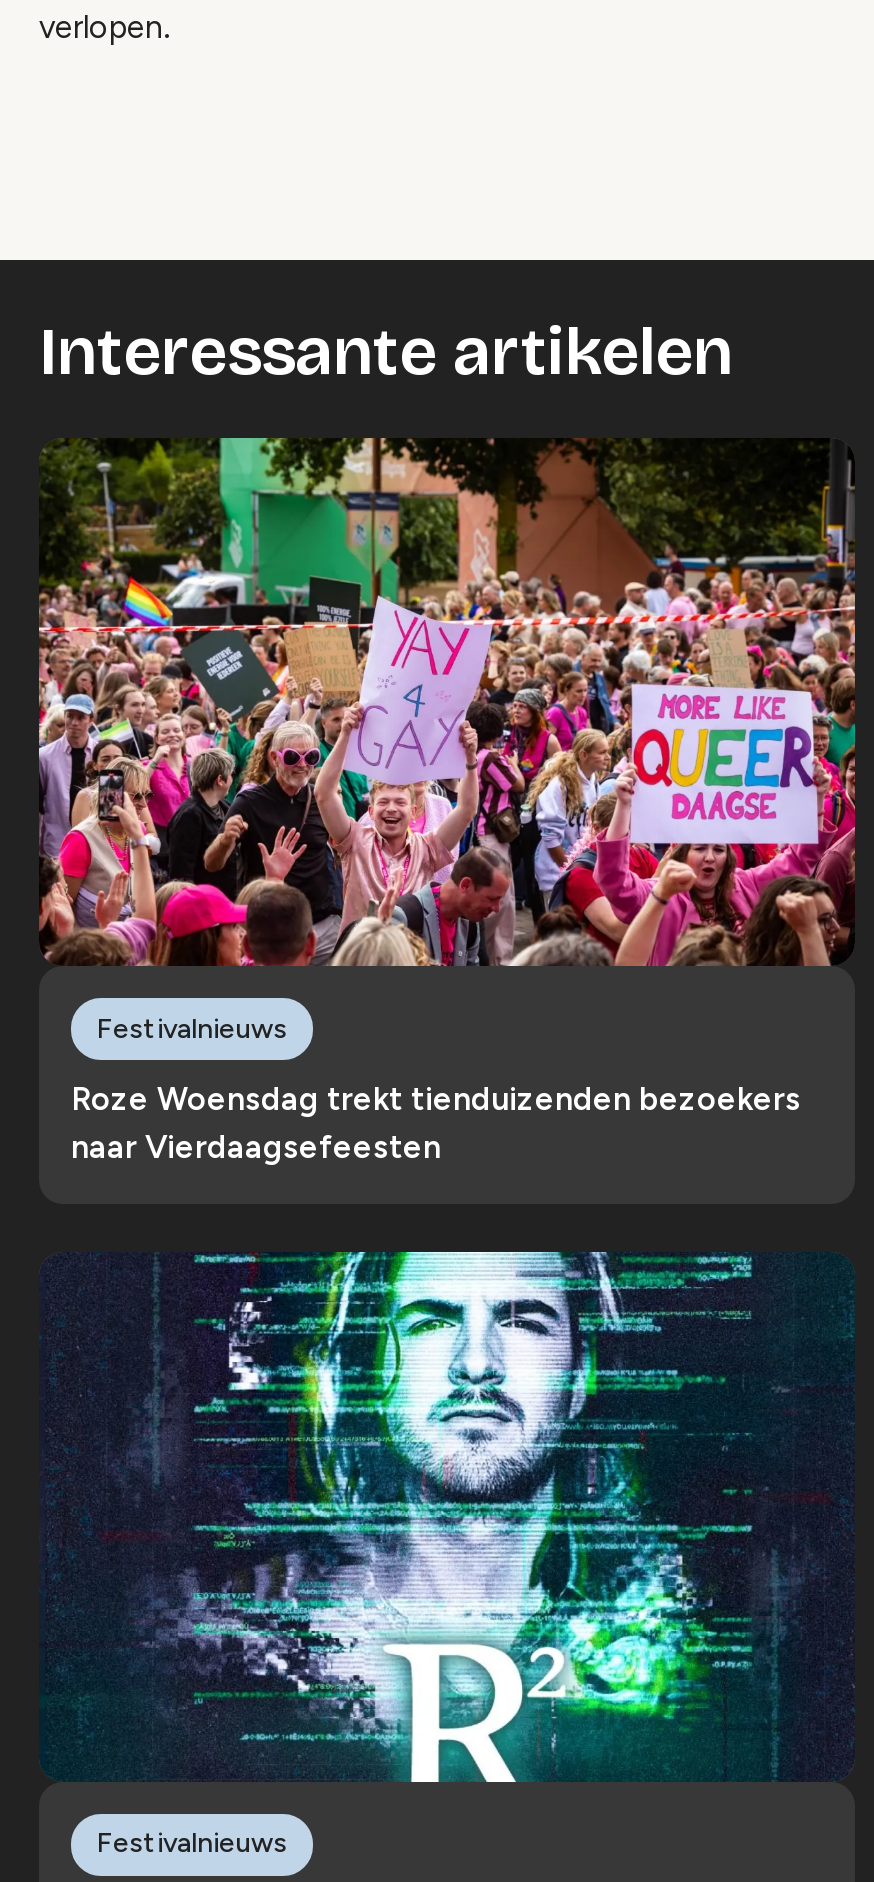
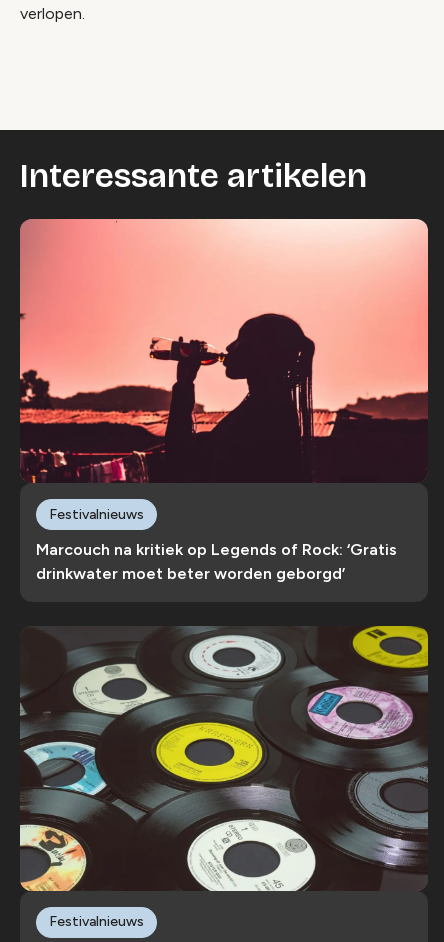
[37,436,857,968] [image] -> [19,218,429,484] [image]
[71,1081,801,1167] Roze Woensdag trekt tienduizenden bezoekers | naar Vierdaagsefeesten -> [36,540,397,583] Marcouch na kritiek op Legends of Rock: ‘Gratis | drinkwater moet beter worden geborgd’
[39,1250,855,1784] [image] -> [19,625,429,892] [image]

